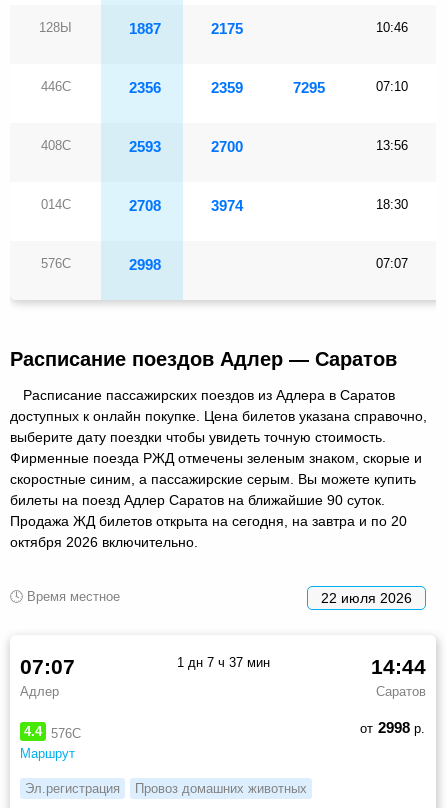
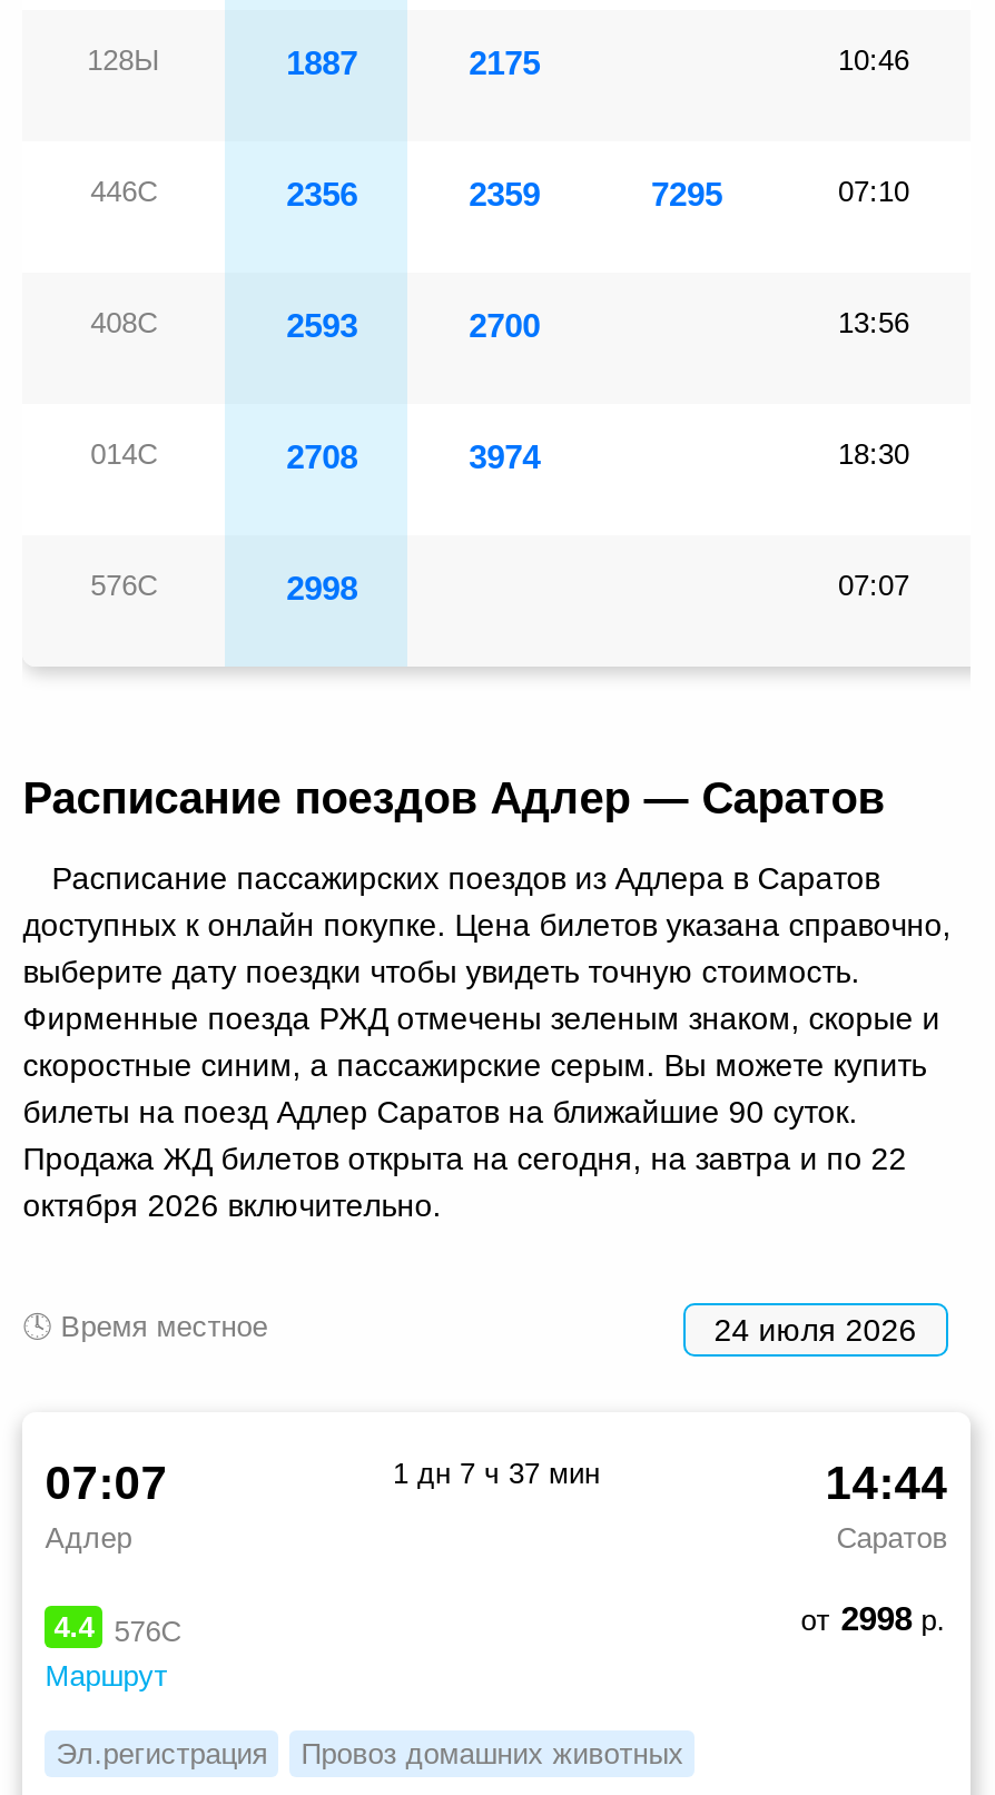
[10,513,407,529] Продажа ЖД билетов открыта на сегодня, на завтра и по 20 -> [23,1140,906,1175] Продажа ЖД билетов открыта на сегодня, на завтра и по 22
[321,590,412,606] 22 июля 2026 -> [714,1311,917,1347] 24 июля 2026

